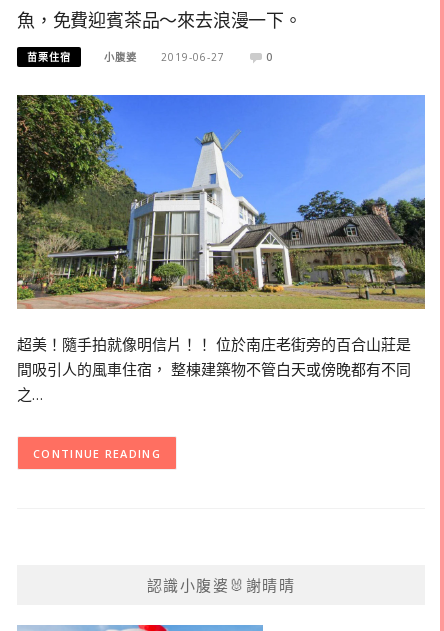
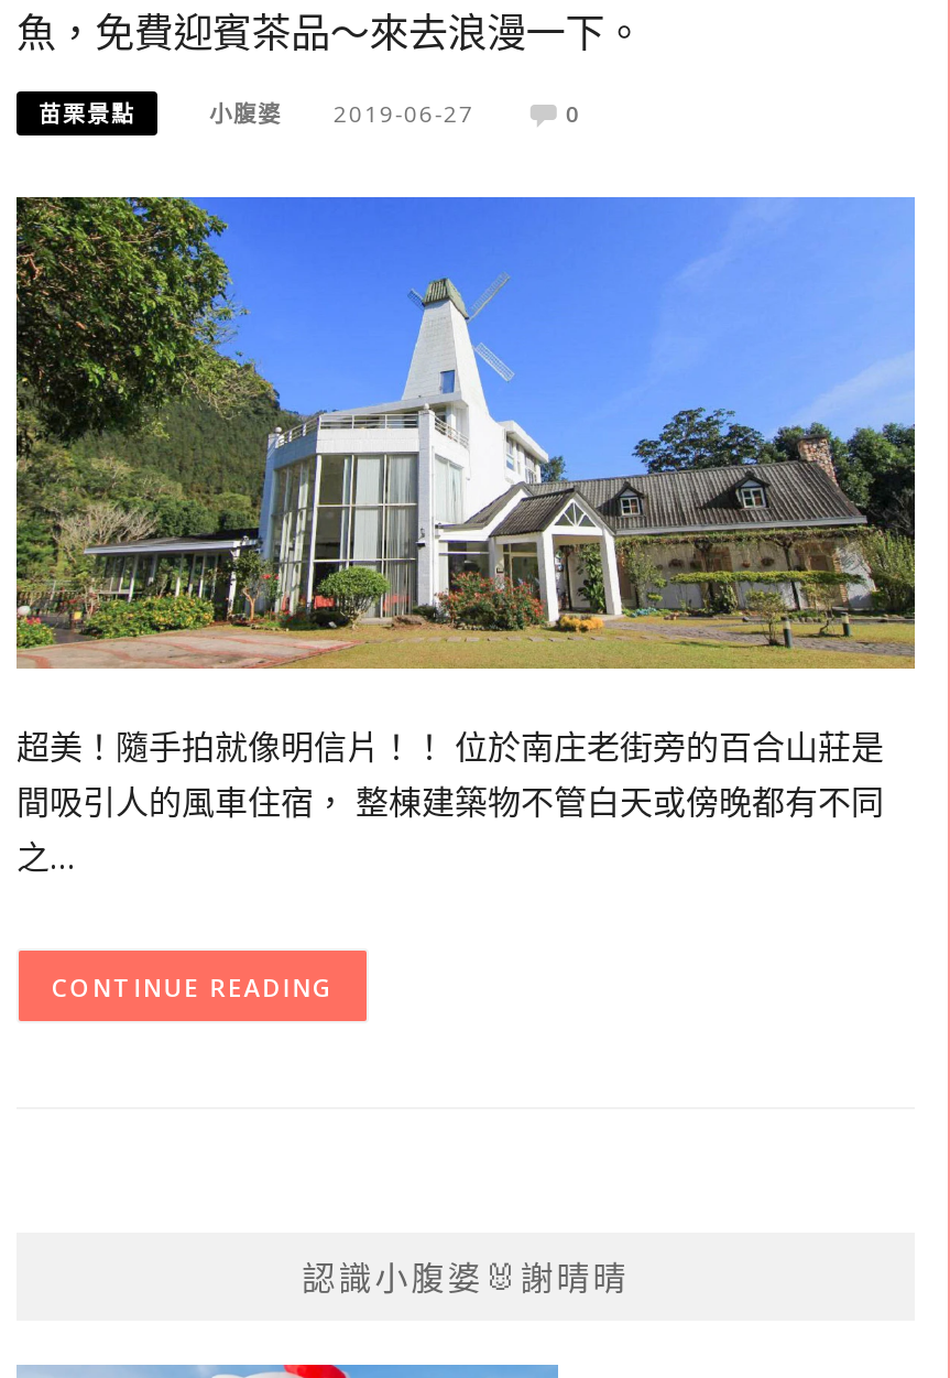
[27,50,71,64] 苗栗住宿 -> [39,98,135,128] 苗栗景點

